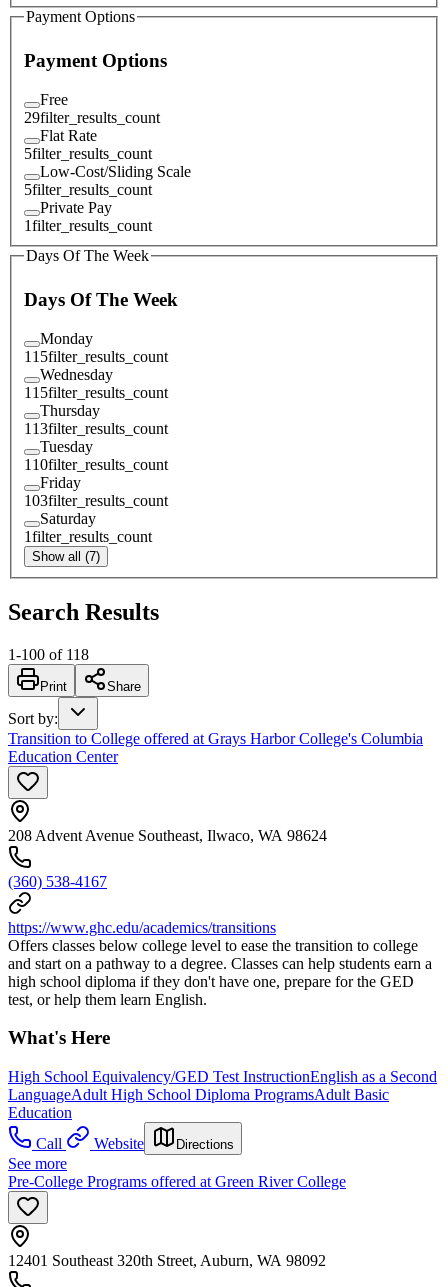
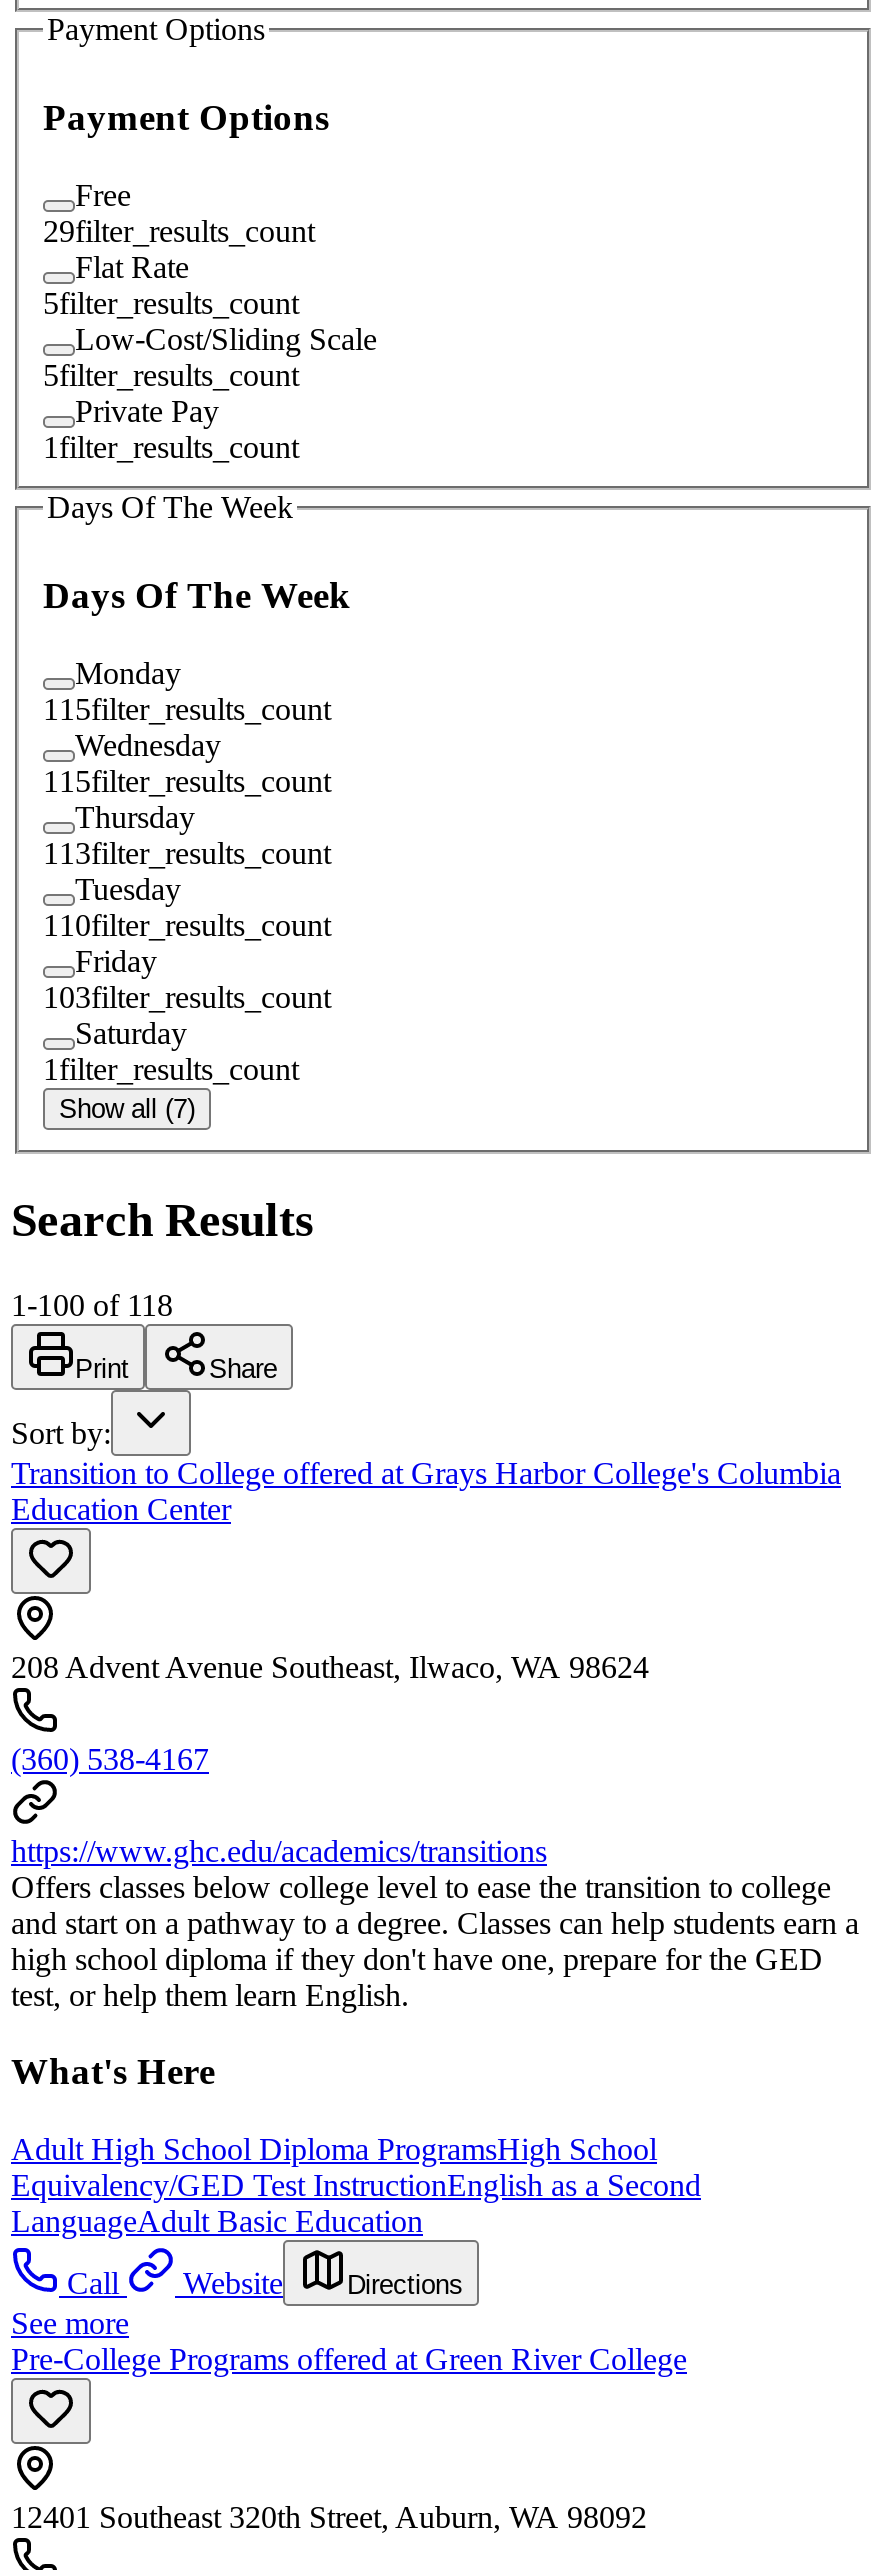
[8,1068,437,1121] High School Equivalency/GED Test InstructionEnglish as a Second | LanguageAdult High School Diploma ProgramsAdult Basic | Education -> [11,2132,701,2238] Adult High School Diploma ProgramsHigh School | Equivalency/GED Test InstructionEnglish as a Second | LanguageAdult Basic Education

